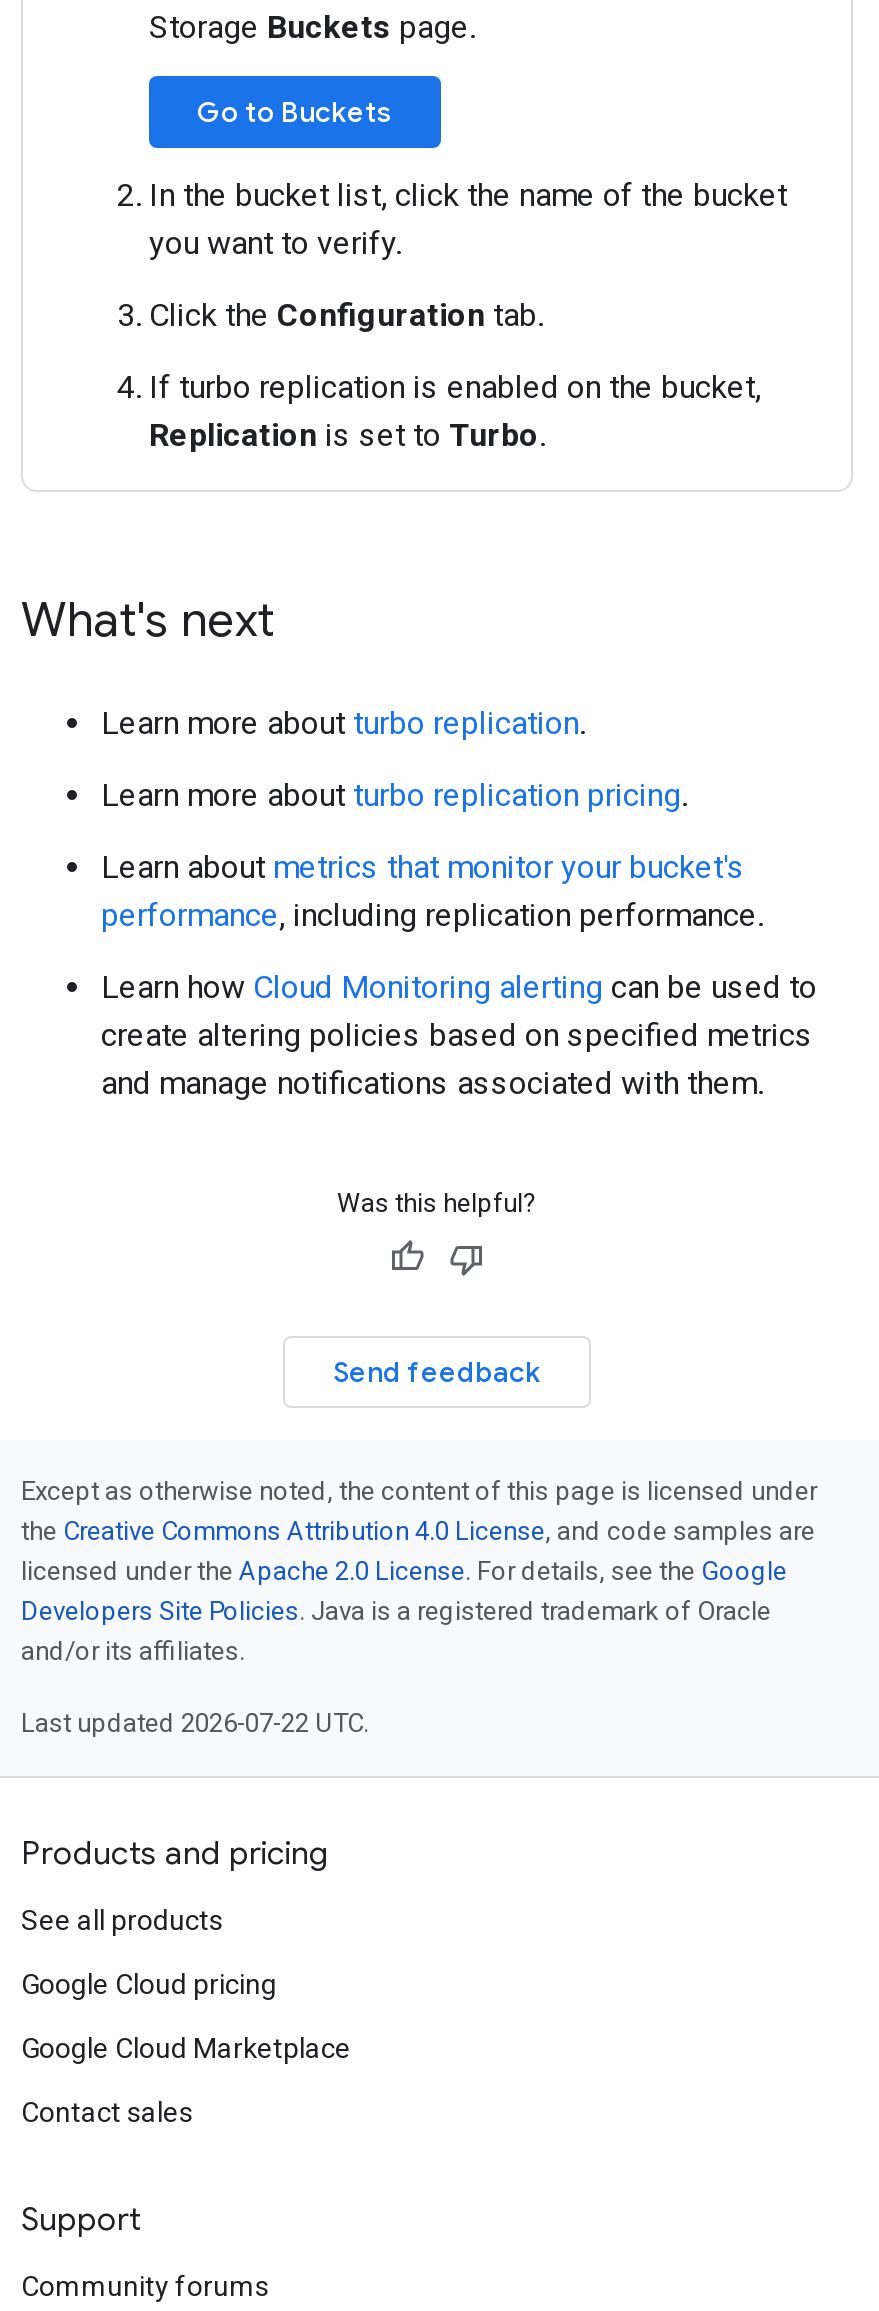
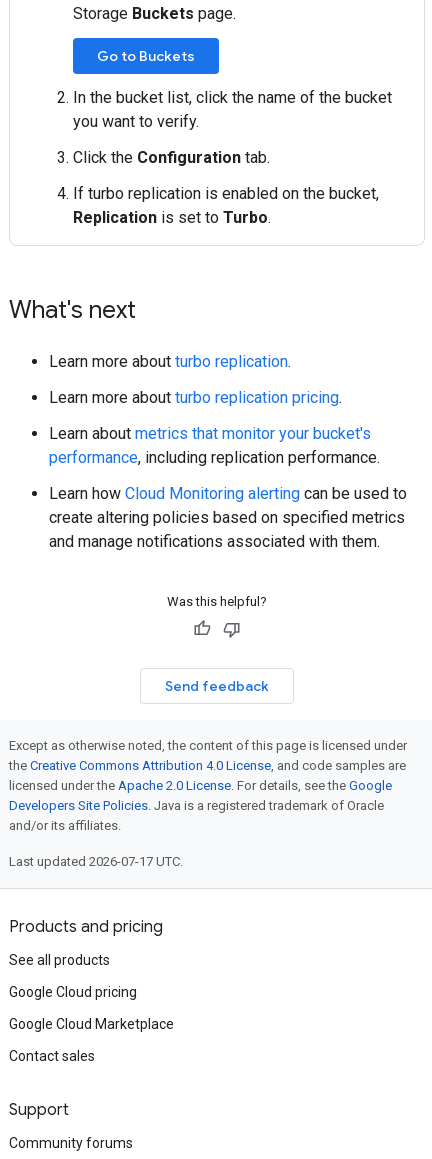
[21,1708,369,1738] Last updated 2026-07-22 UTC. -> [9,854,183,869] Last updated 2026-07-17 UTC.

